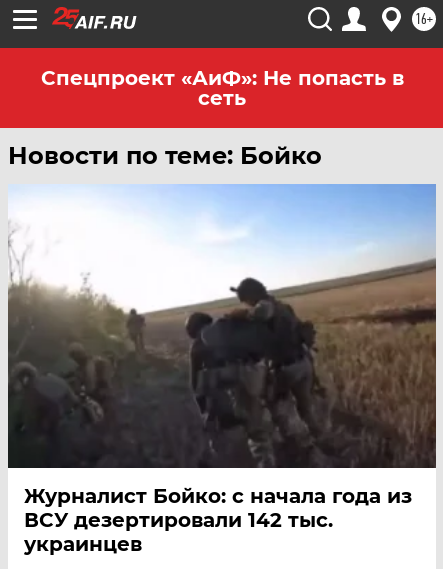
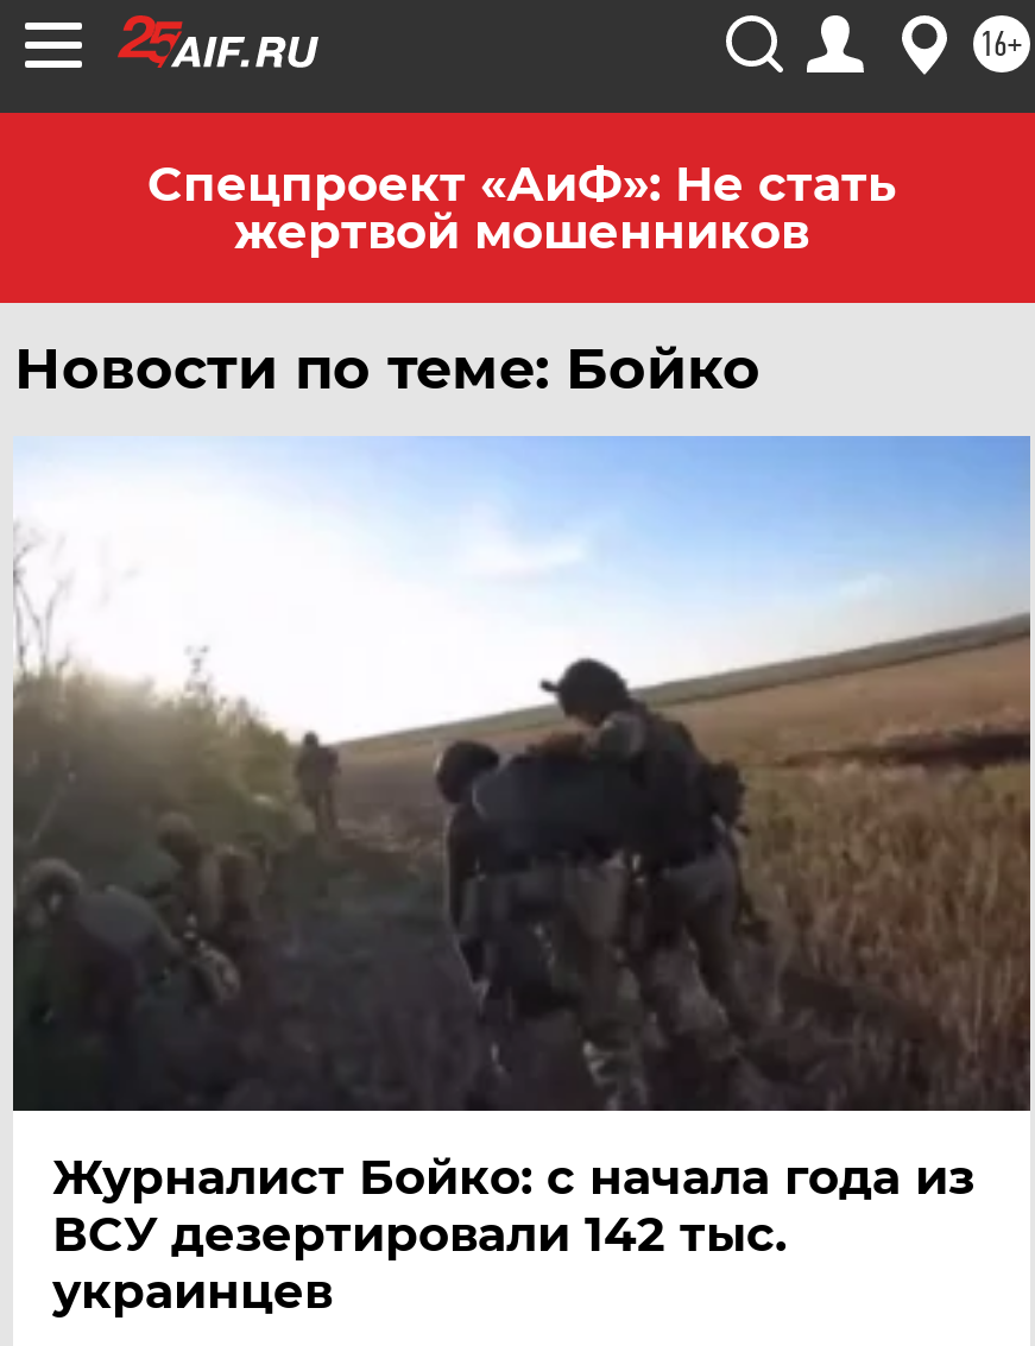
[40,66,403,110] Спецпроект «АиФ»: Не попасть в | сеть -> [147,156,896,260] Спецпроект «АиФ»: Не стать | жертвой мошенников

